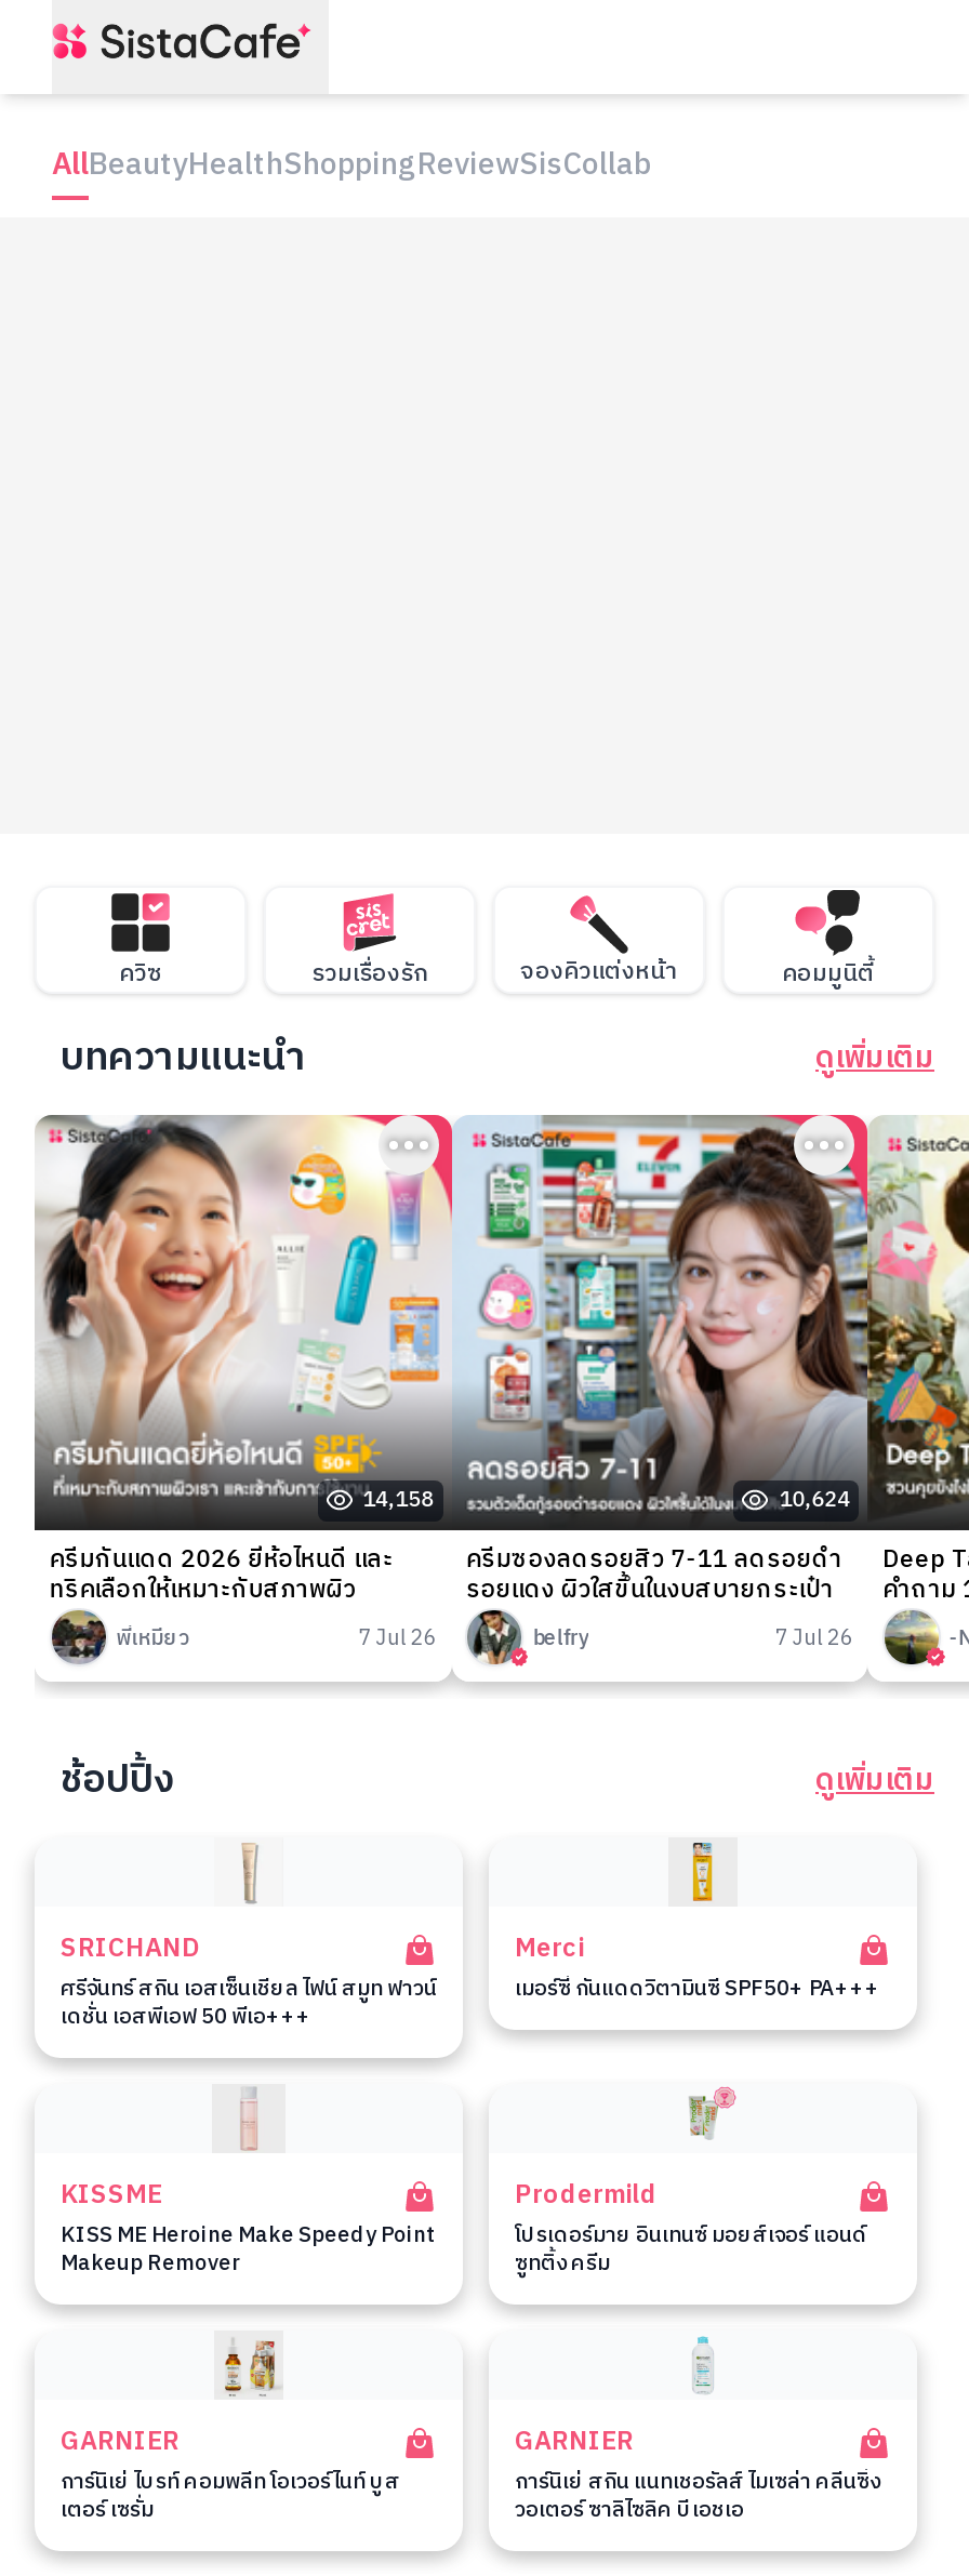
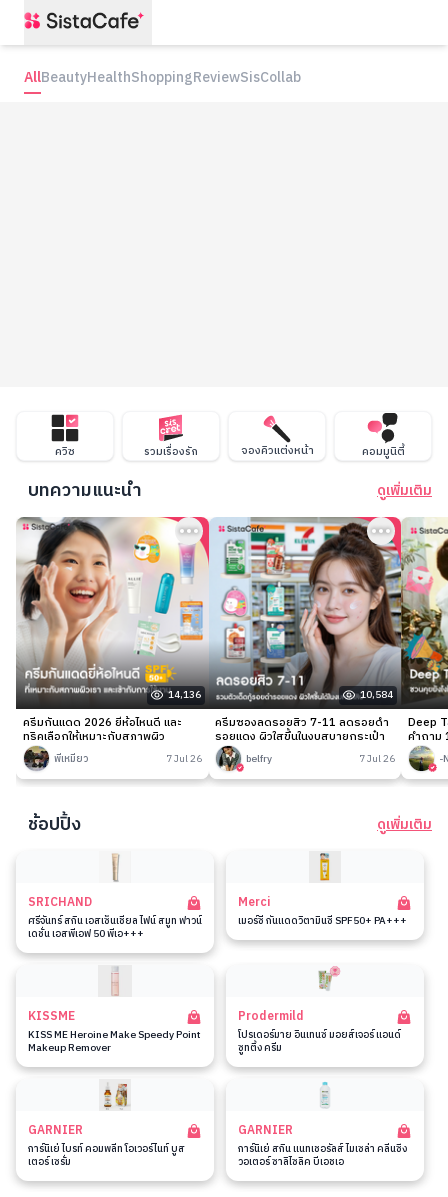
[363,1484,434,1518] 14,158 -> [168,687,201,703] 14,136
[779,1484,850,1518] 10,624 -> [360,687,393,703] 10,584

